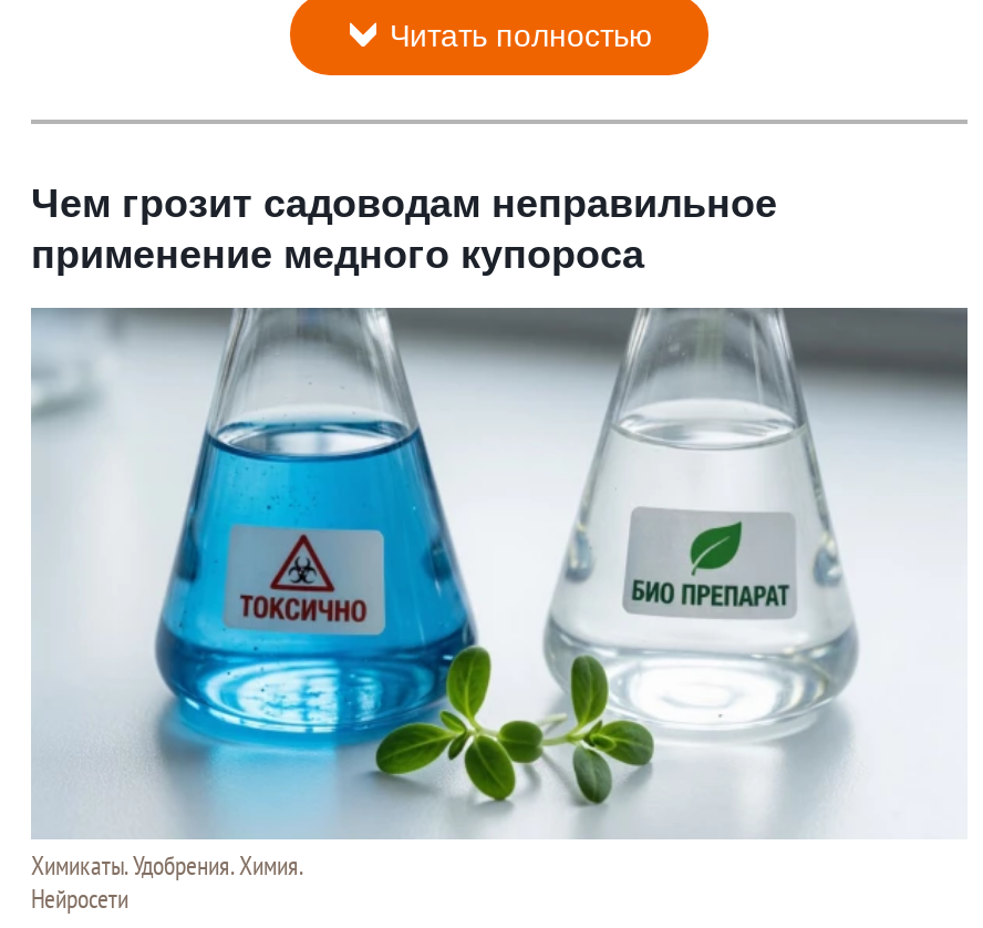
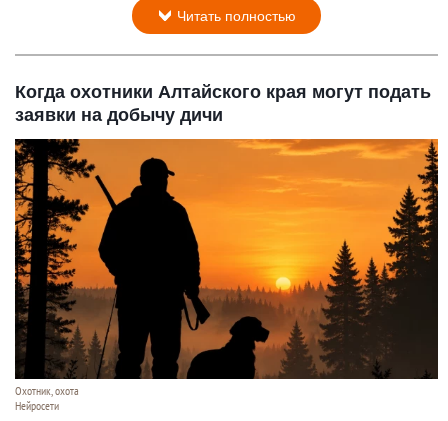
[31,182,777,278] Чем грозит садоводам неправильное | применение медного купороса -> [15,82,431,125] Когда охотники Алтайского края могут подать | заявки на добычу дичи
[31,306,970,882] [image] | Химикаты. Удобрения. Химия. -> [14,138,439,398] [image] | Охотник, охота

